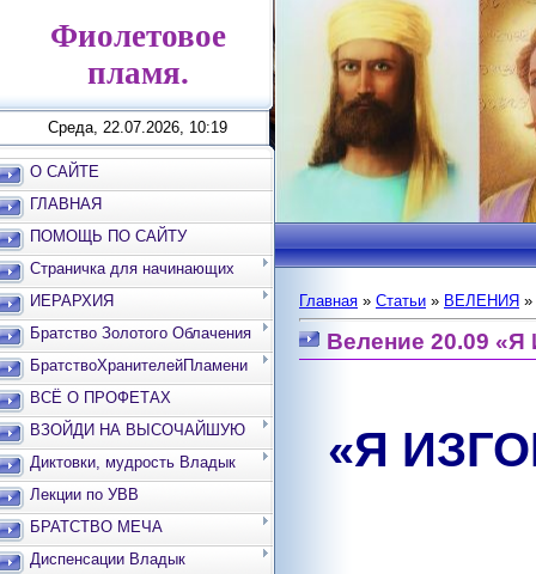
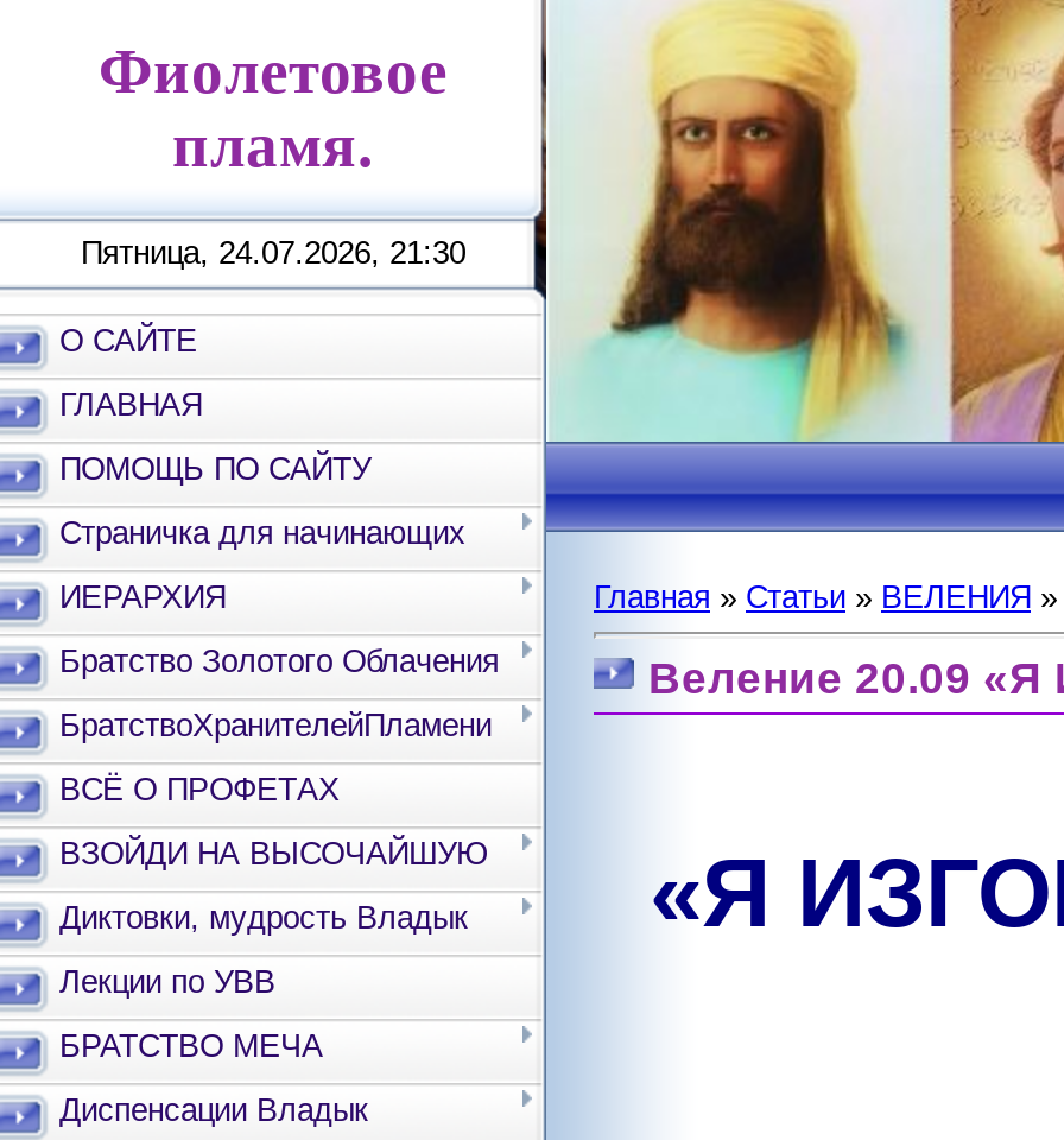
[48,118,227,136] Среда, 22.07.2026, 10:19 -> [81,235,465,271] Пятница, 24.07.2026, 21:30

